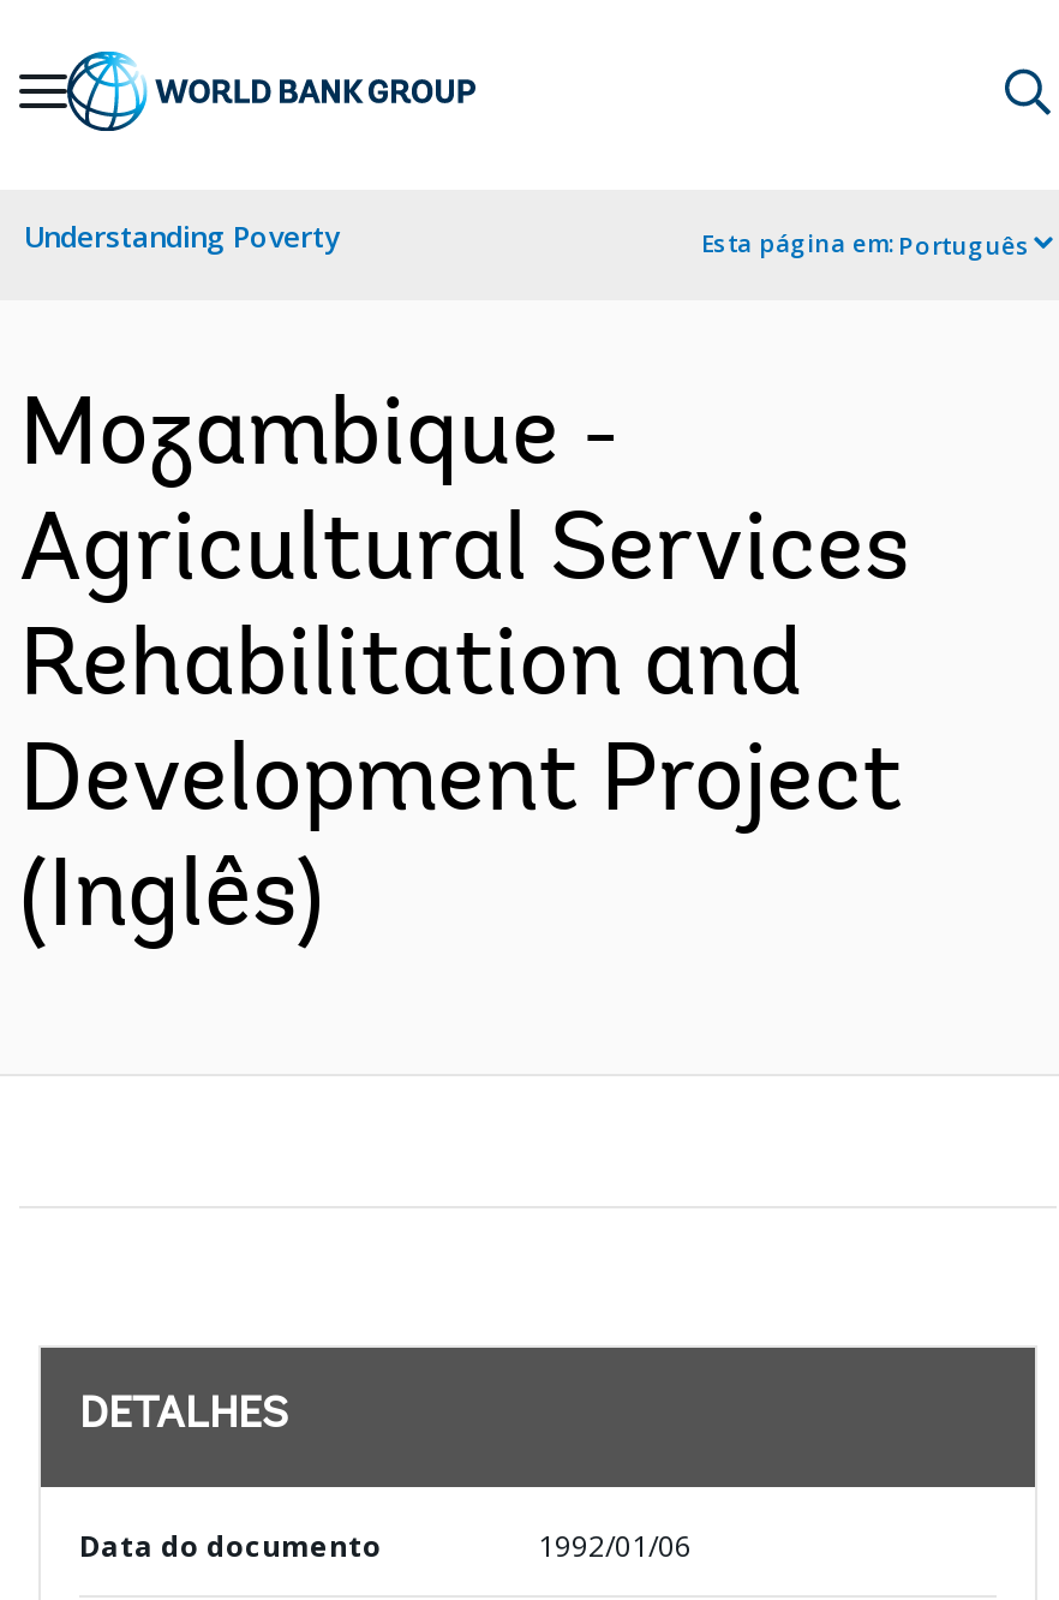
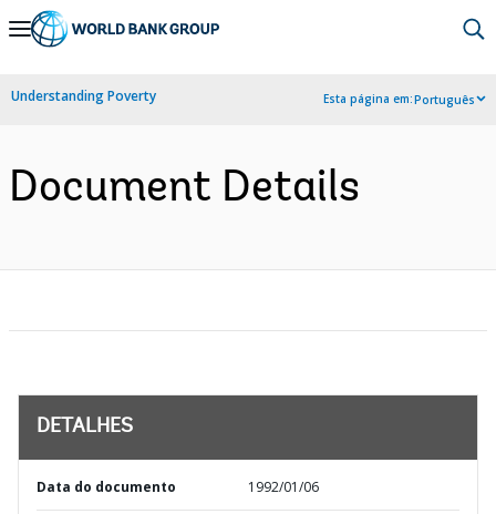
[19,392,910,949] Mozambique - | Agricultural Services | Rehabilitation and | Development Project | (Inglês) -> [9,167,360,212] Document Details

